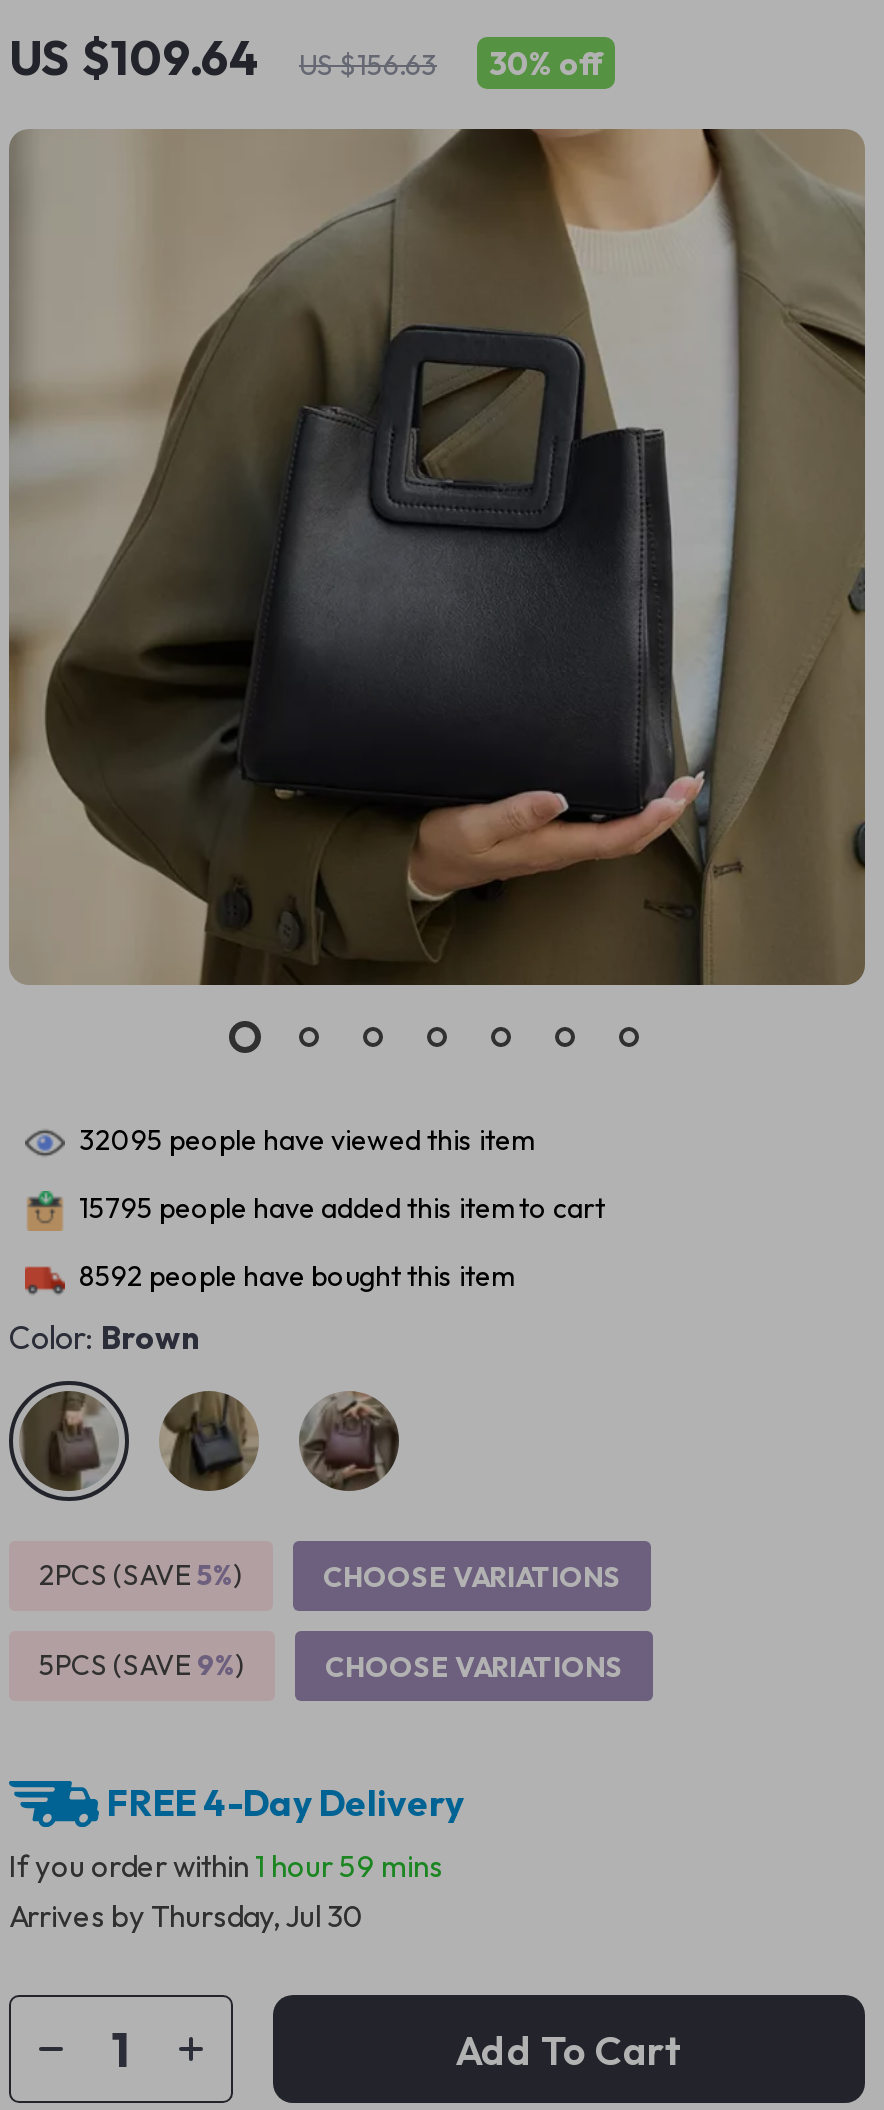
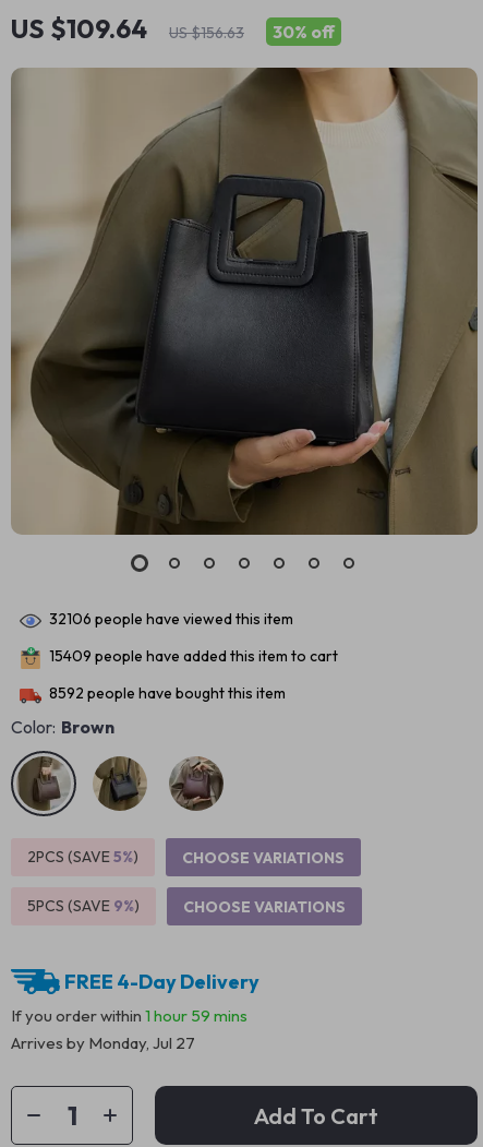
[79,1122,533,1158] 32095 people have viewed this item -> [49,609,293,629] 32106 people have viewed this item
[79,1190,605,1226] 15795 people have added this item to cart -> [49,646,338,666] 15409 people have added this item to cart
[9,1897,363,1935] Arrives by Thursday, Jul 30 -> [11,1032,195,1053] Arrives by Monday, Jul 27

